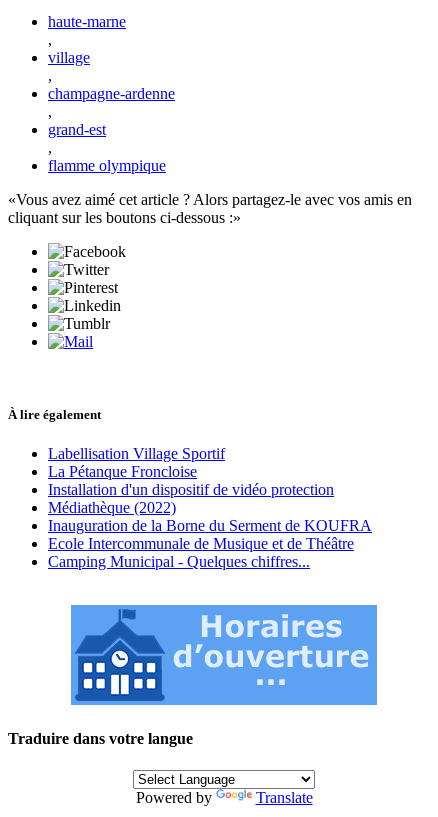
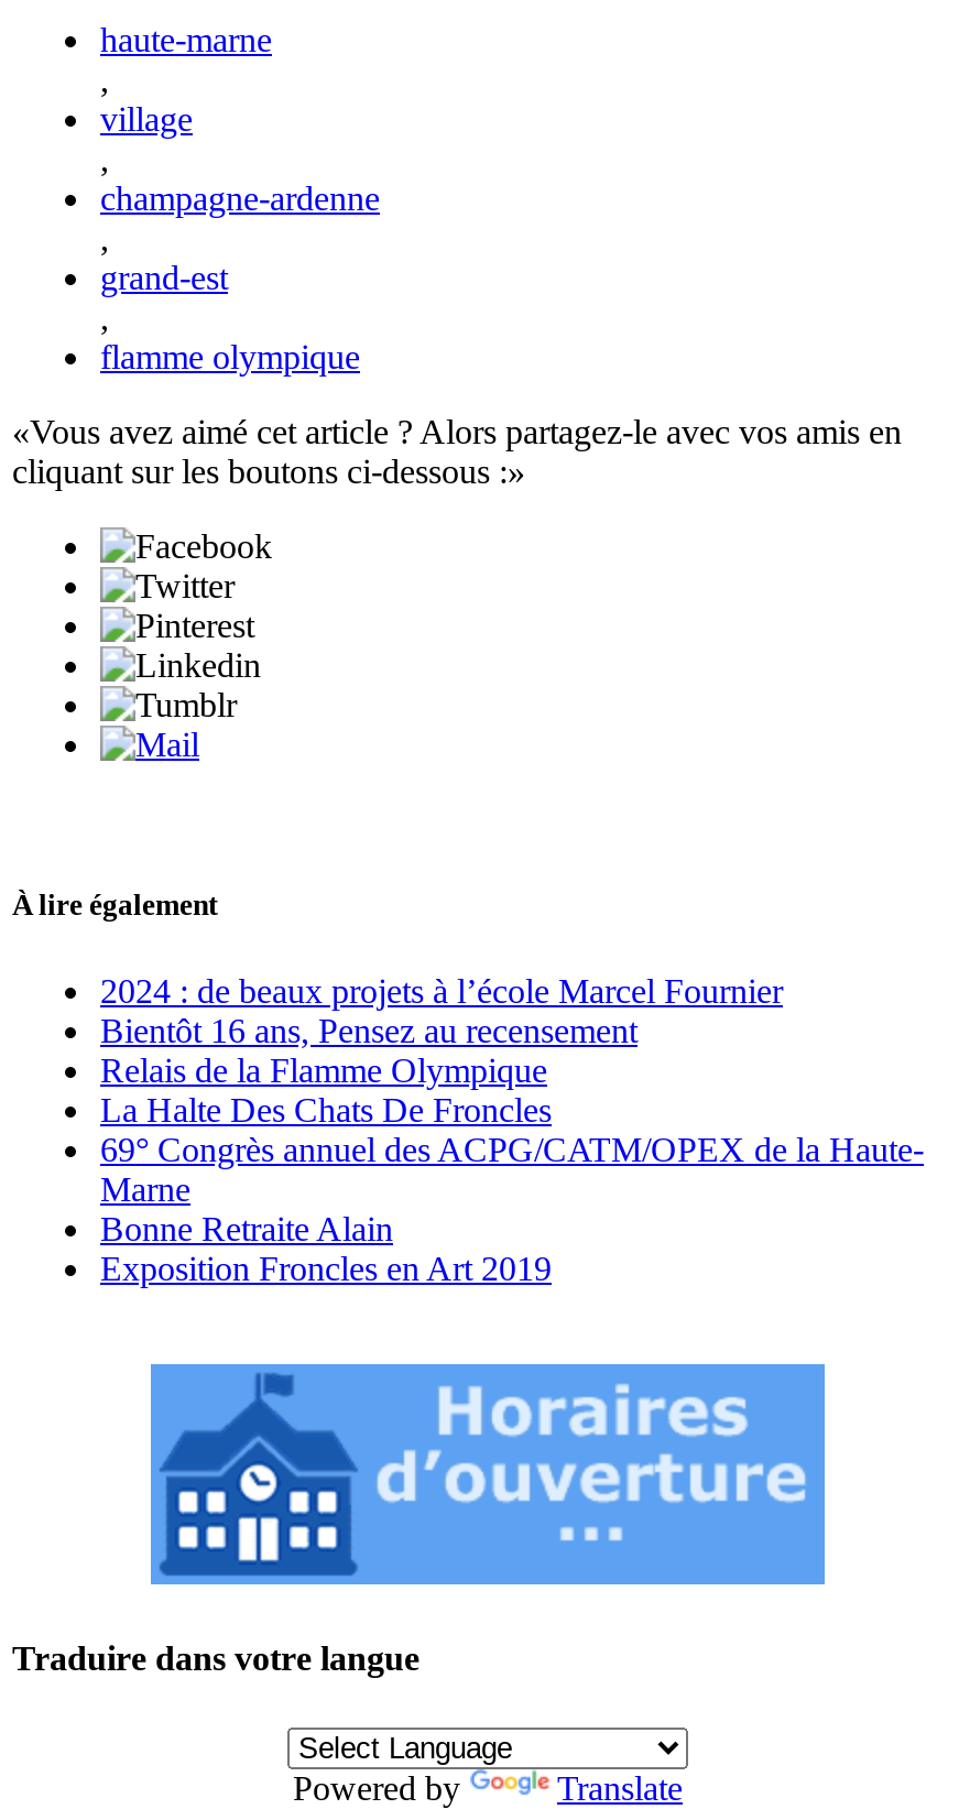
[48,445,372,570] Labellisation Village Sportif | La Pétanque Froncloise | Installation d'un dispositif de vidéo protection | Médiathèque (2022) | Inauguration de la Borne du Serment de KOUFRA | Ecole Intercommunale de Musique et de Théâtre | Camping Municipal - Quelques chiffres... -> [100,973,924,1288] 2024 : de beaux projets à l’école Marcel Fournier | Bientôt 16 ans, Pensez au recensement | Relais de la Flamme Olympique | La Halte Des Chats De Froncles | 69° Congrès annuel des ACPG/CATM/OPEX de la Haute- | Marne | Bonne Retraite Alain | Exposition Froncles en Art 2019

